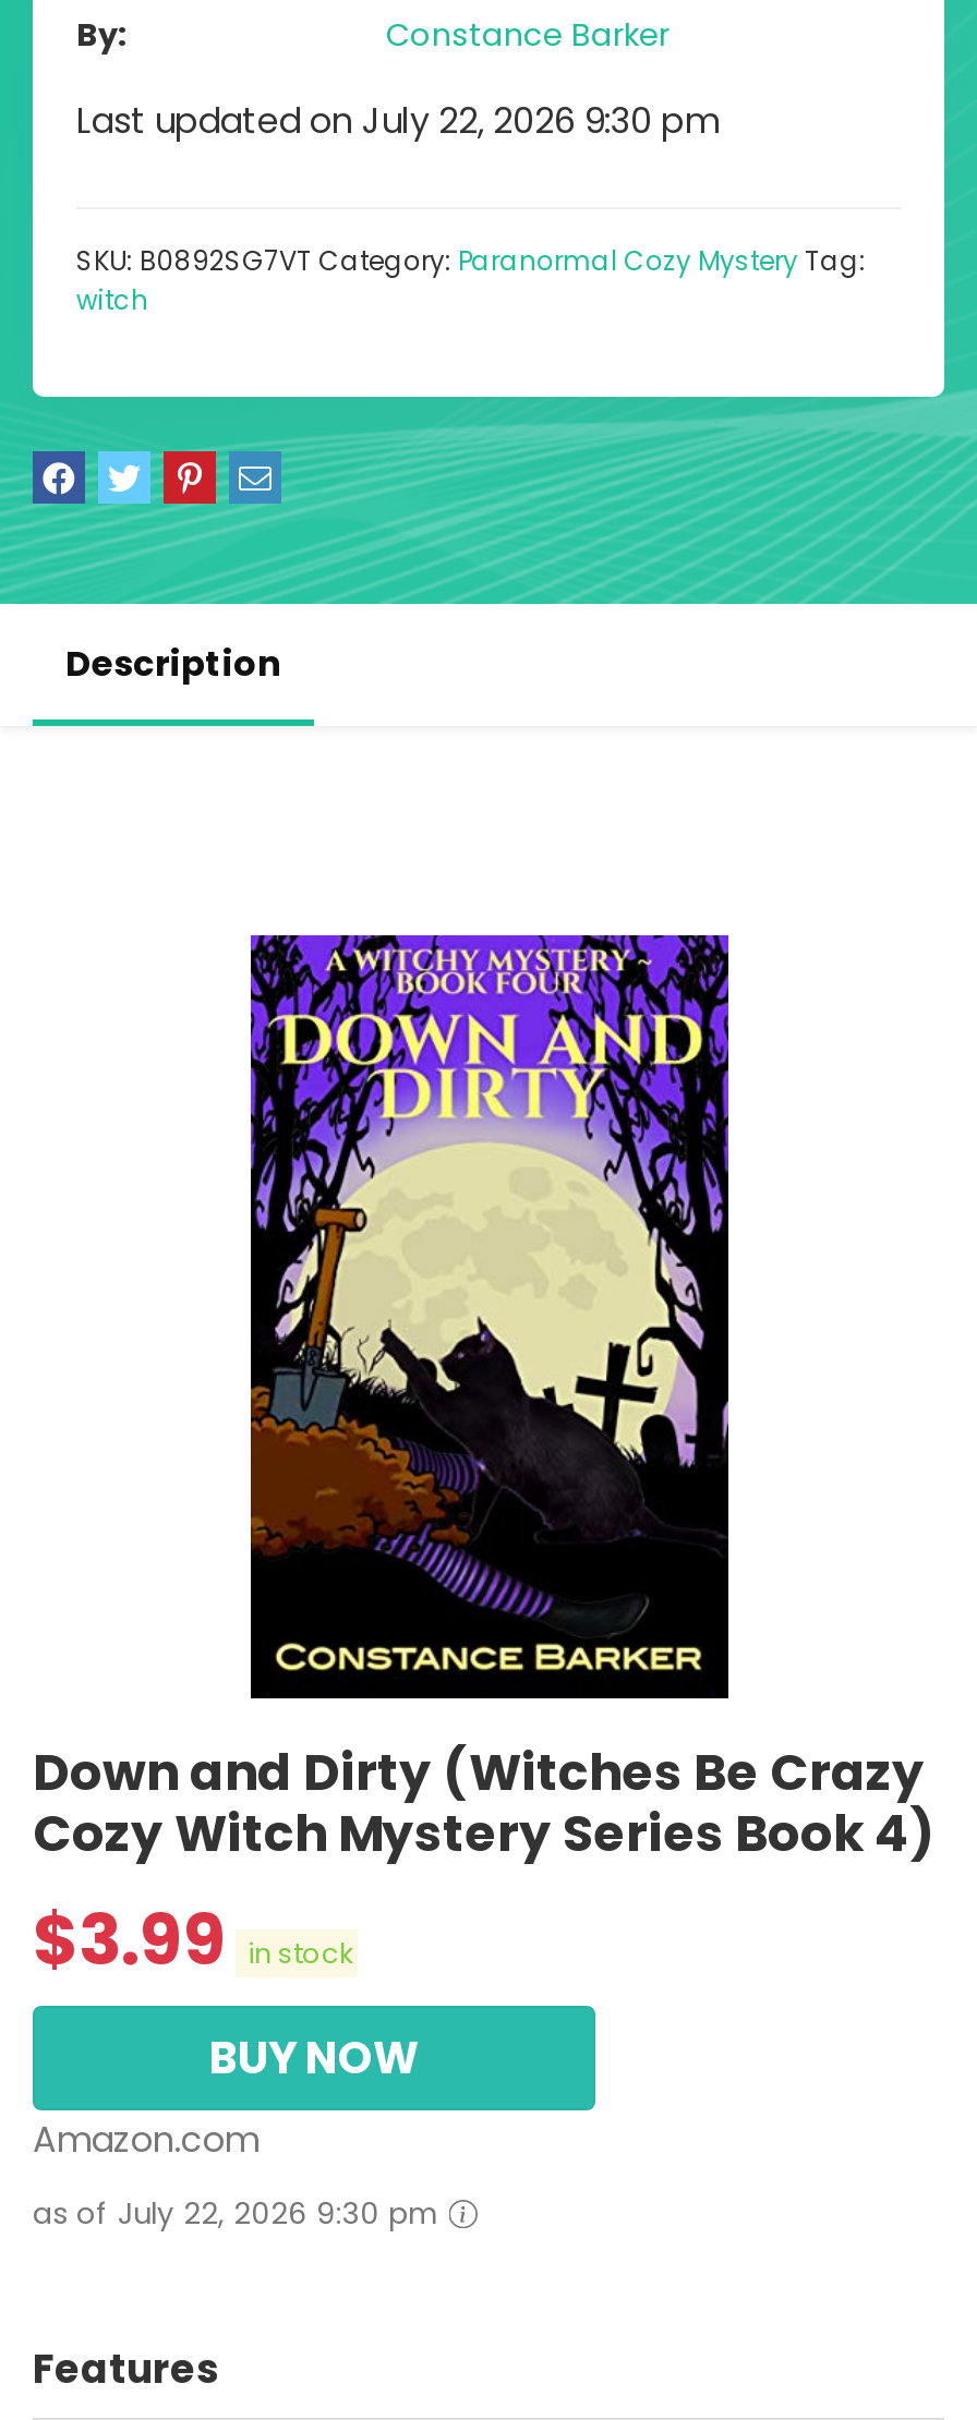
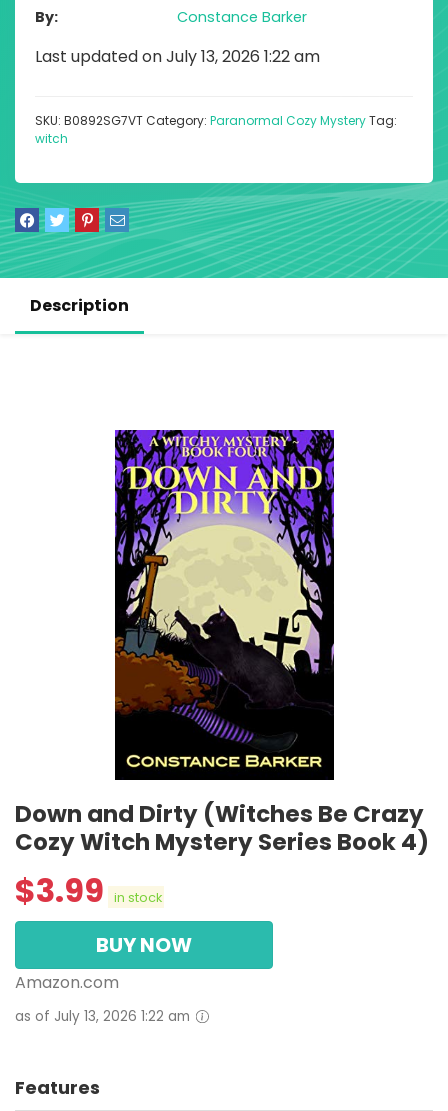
[76,96,720,146] Last updated on July 22, 2026 9:30 pm -> [35,45,320,68] Last updated on July 13, 2026 1:22 am
[33,2193,445,2234] as of July 22, 2026 9:30 pm -> [15,1007,194,1026] as of July 13, 2026 1:22 am

